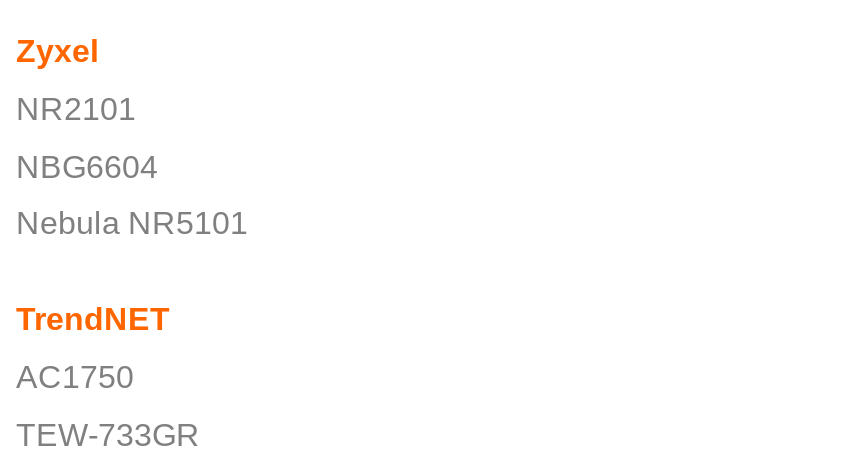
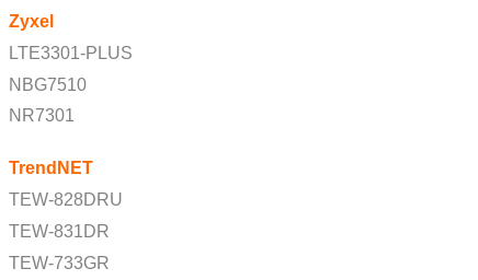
[16,91,136,125] NR2101 -> [9,43,133,62] LTE3301-PLUS
[16,149,158,183] NBG6604 -> [9,75,87,94] NBG7510
[16,207,248,241] Nebula NR5101 -> [9,106,75,125] NR7301
[16,360,134,394] AC1750 -> [9,190,123,241] TEW-828DRU | TEW-831DR

